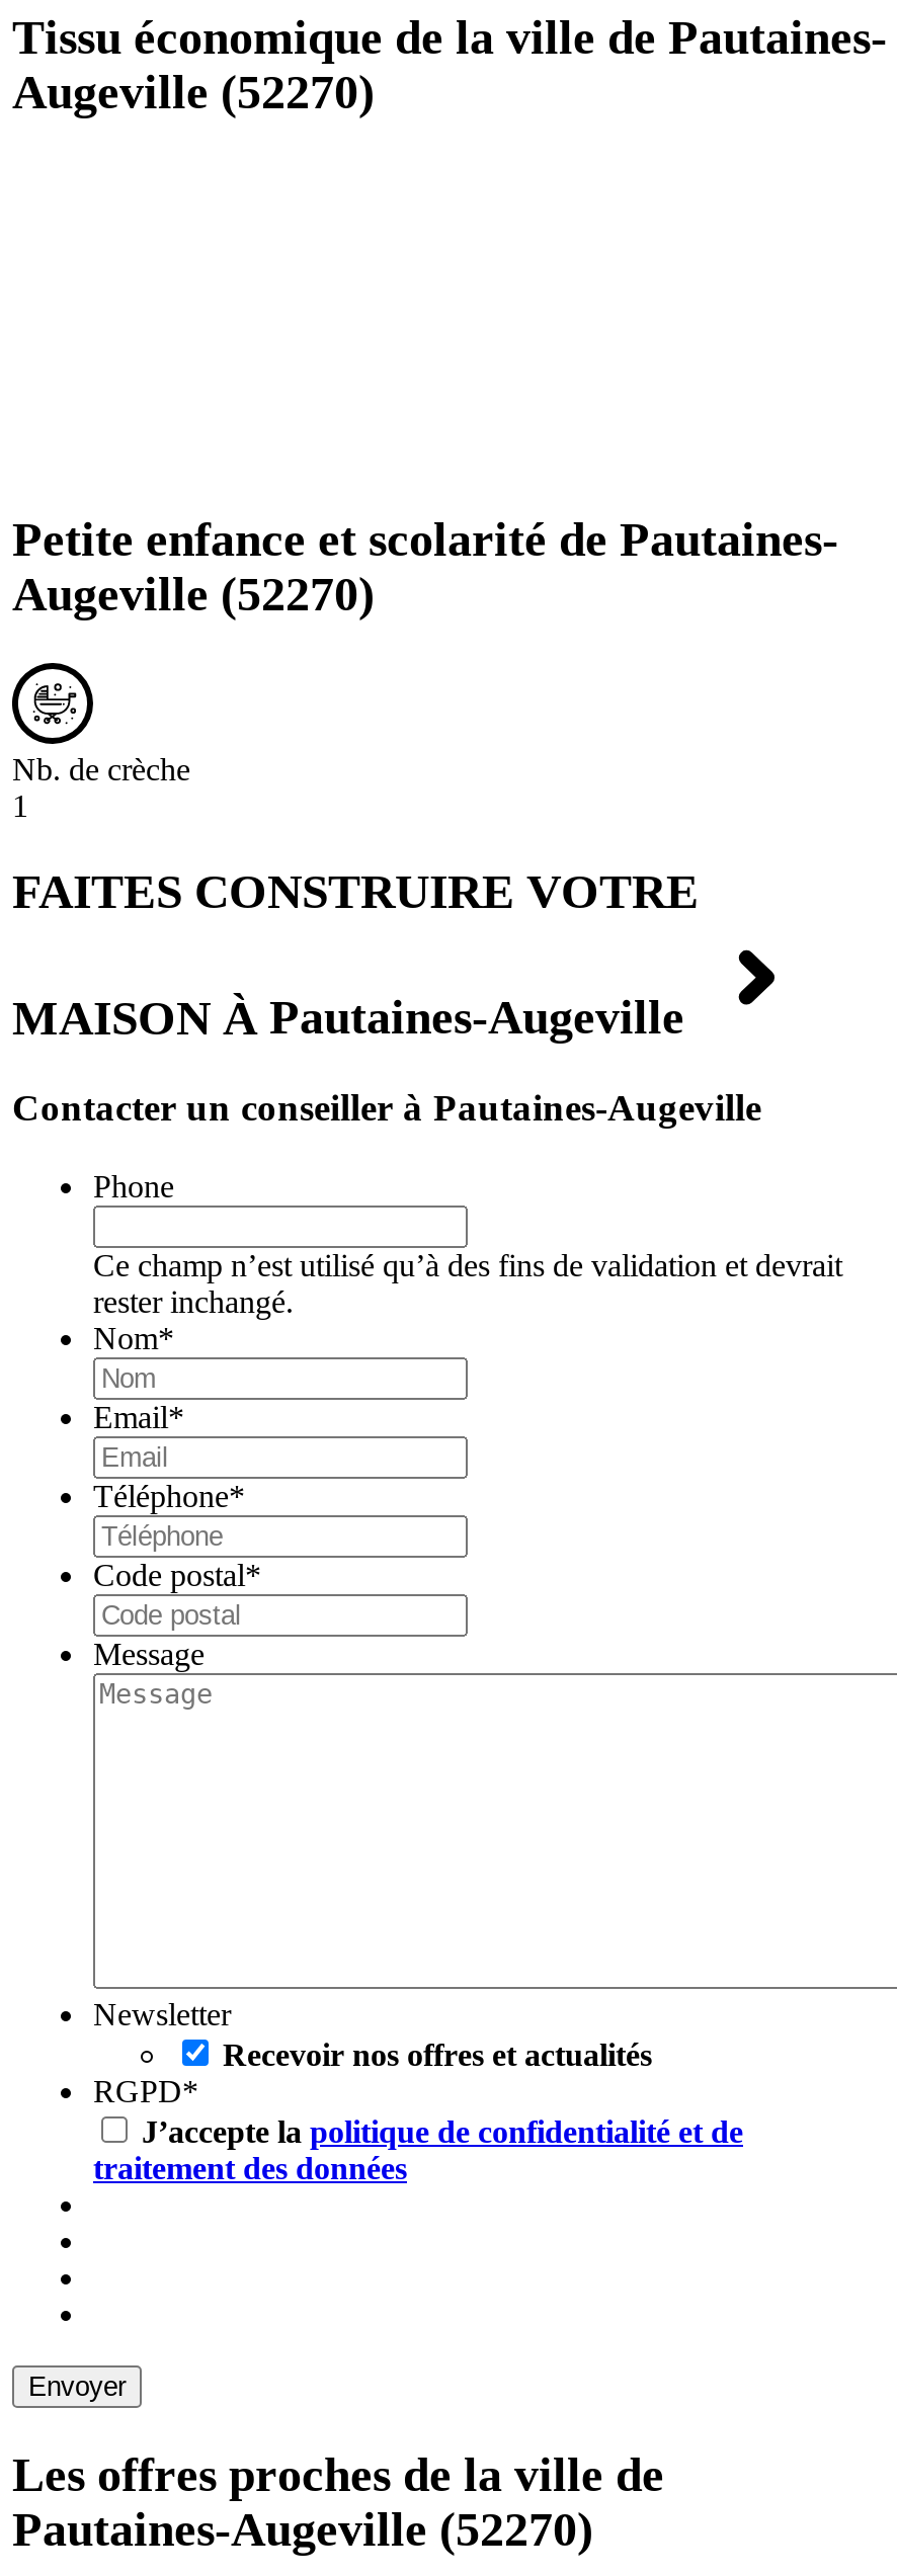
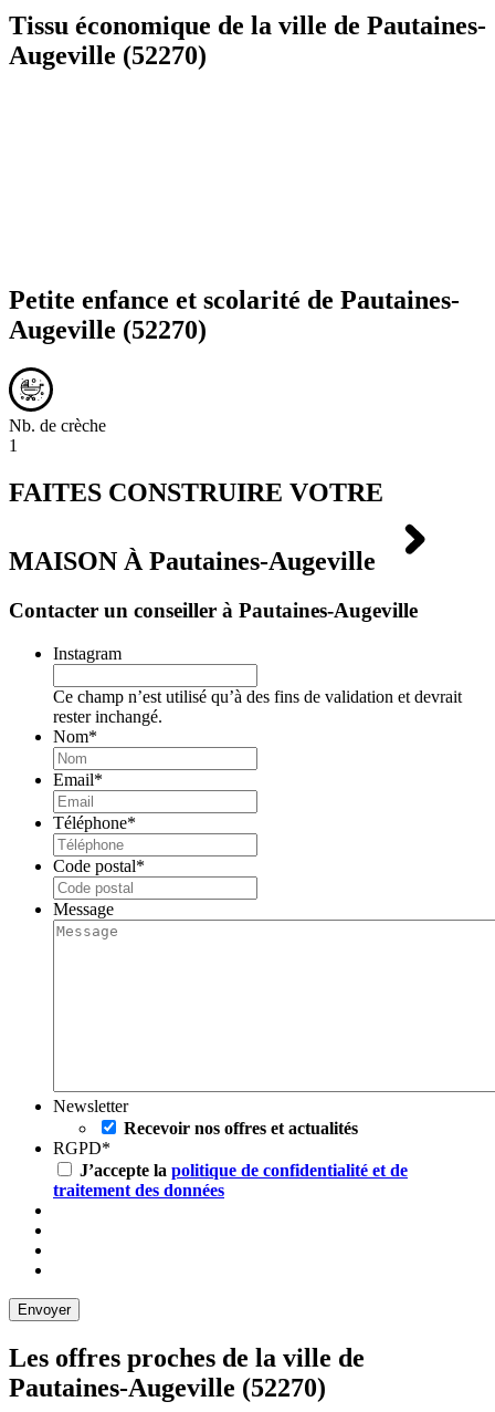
[93,1168,174,1203] Phone -> [53,644,122,662] Instagram

